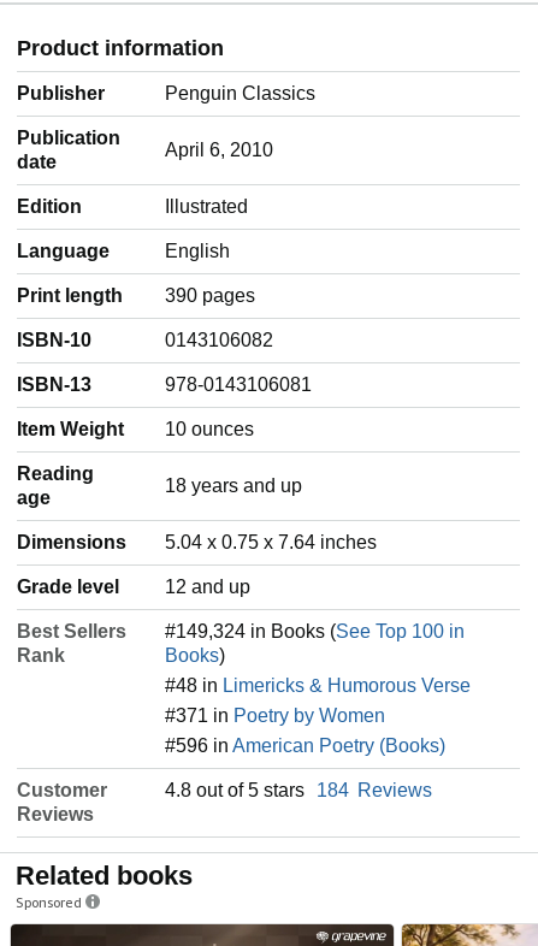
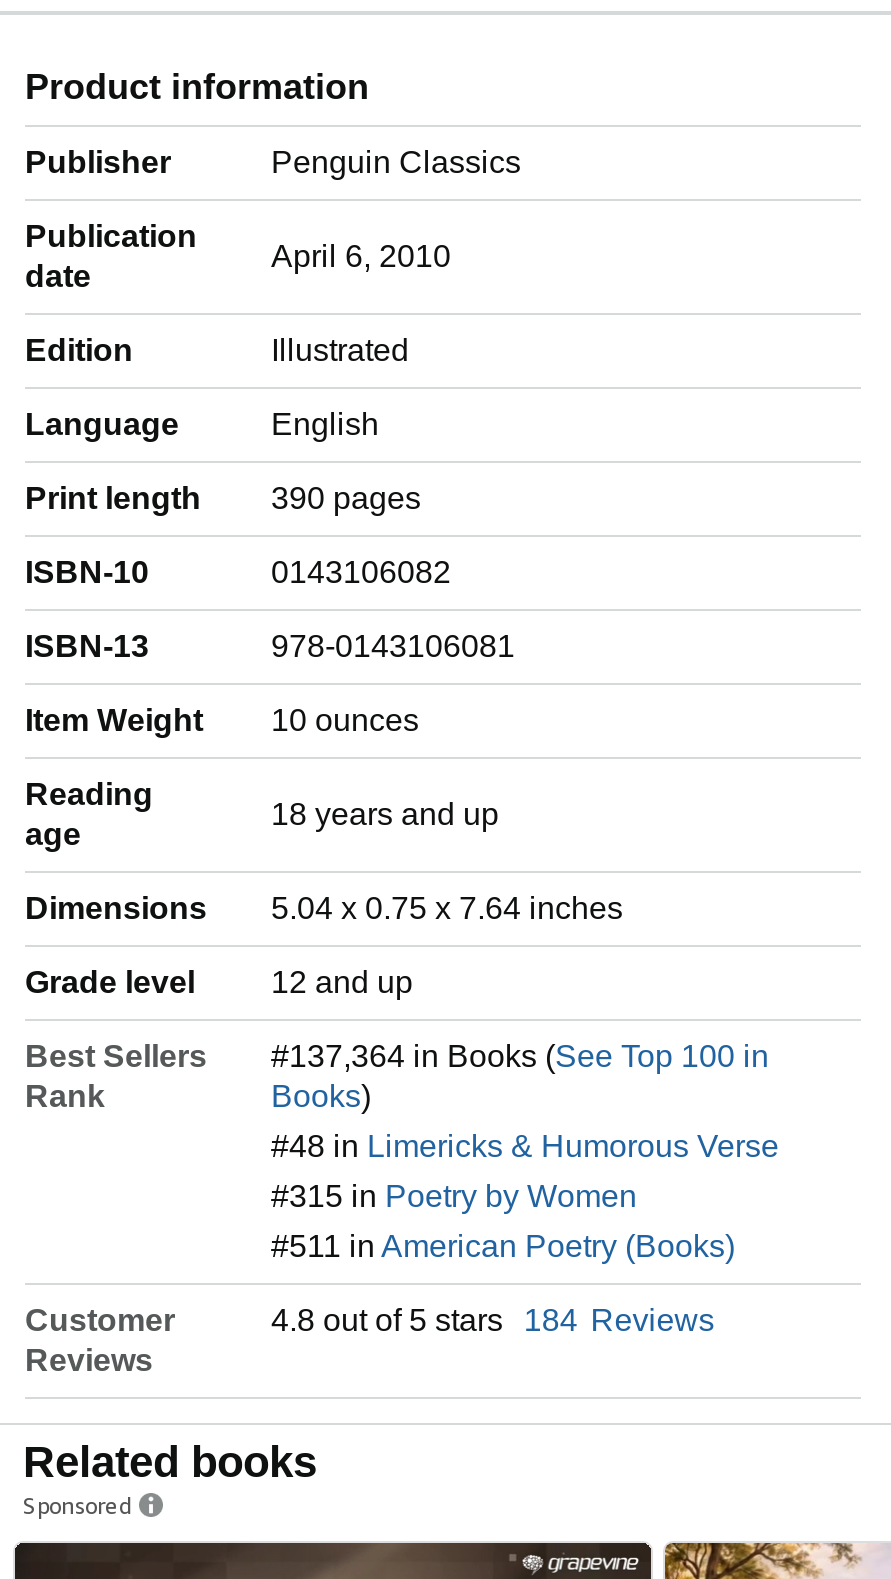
[165,621,465,642] #149,324 in Books (See Top 100 in -> [271,1039,769,1073] #137,364 in Books (See Top 100 in
[165,705,385,726] #371 in Poetry by Women -> [271,1179,637,1213] #315 in Poetry by Women
[165,735,445,756] #596 in American Poetry (Books) -> [271,1229,735,1263] #511 in American Poetry (Books)

